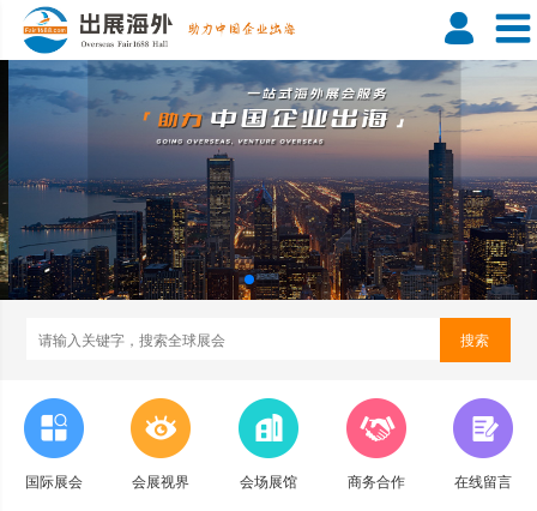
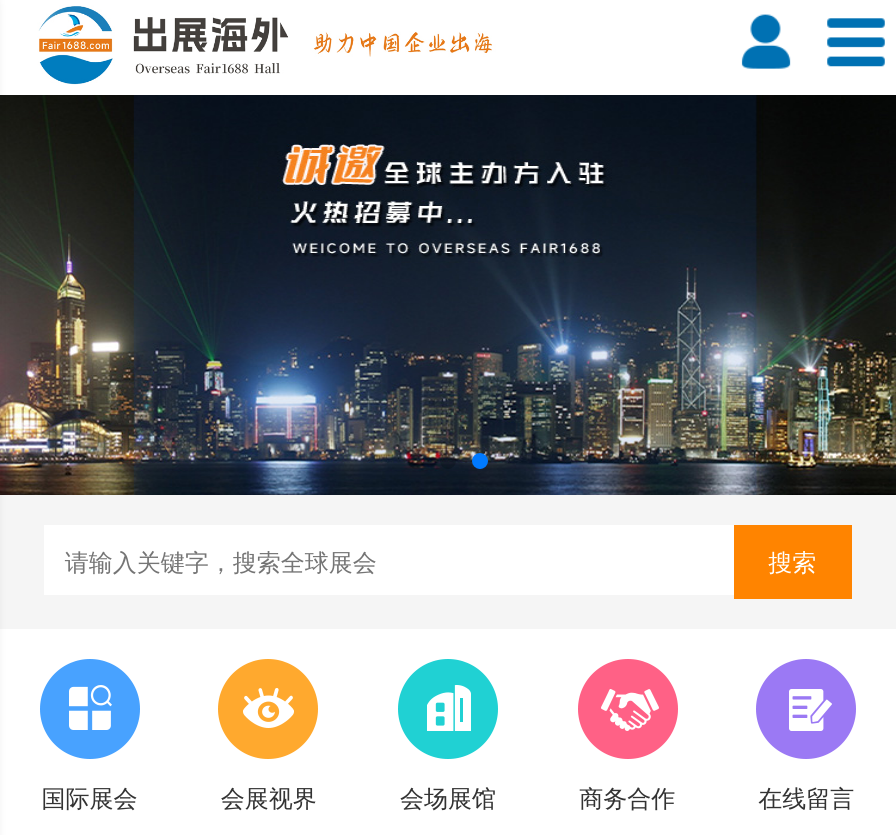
[4,59,533,301] [image] -> [6,93,890,497] [image]

